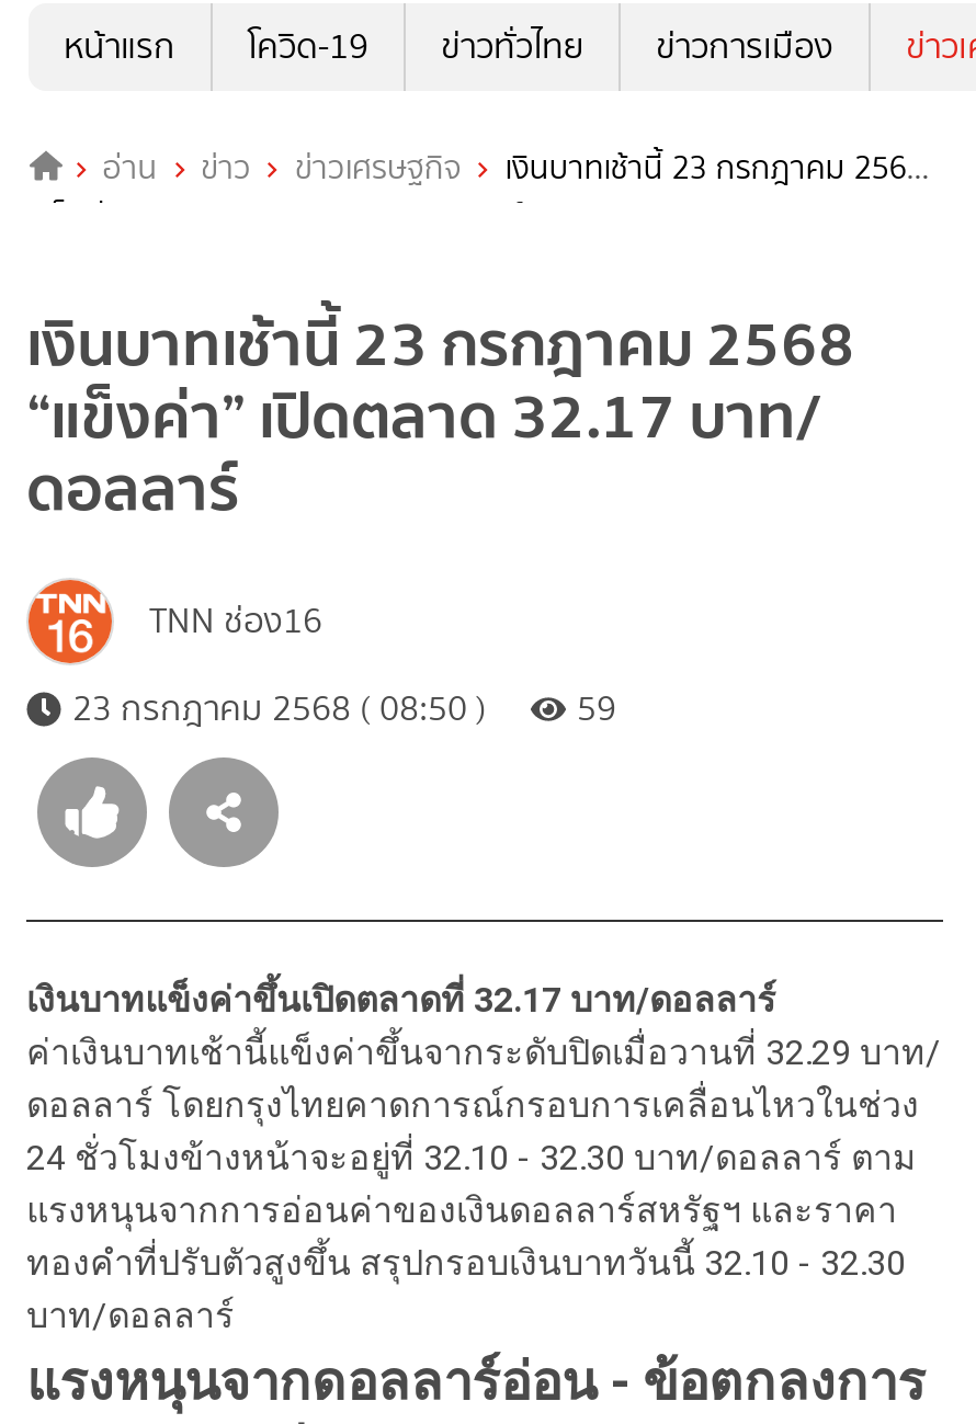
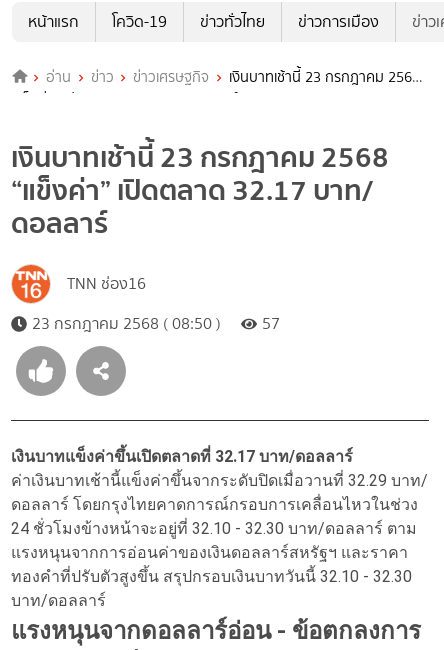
[72,683,616,733] 23 กรกฎาคม 2568 ( 08:50 ) 59 -> [32,312,280,335] 23 กรกฎาคม 2568 ( 08:50 ) 57

